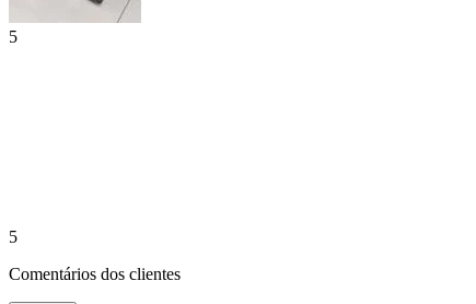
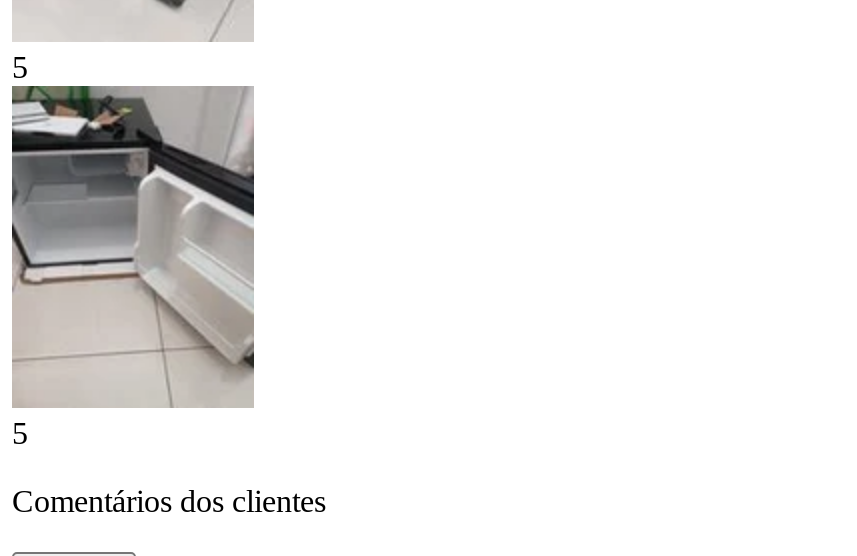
none -> [10,84,256,410] [image]

